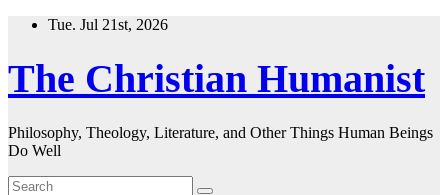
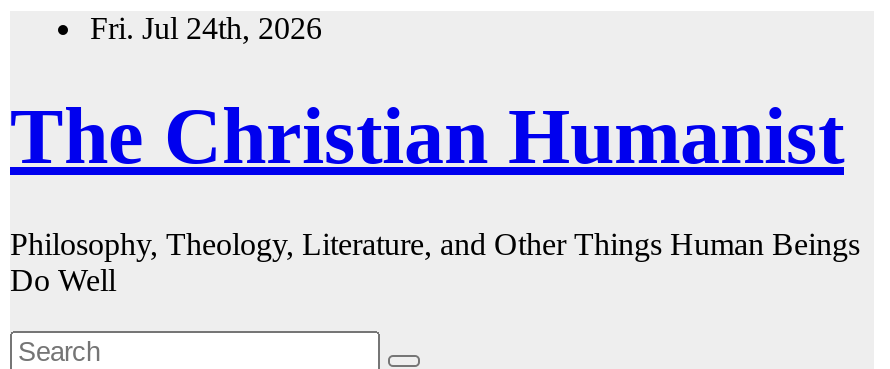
[48,16,168,33] Tue. Jul 21st, 2026 -> [90,11,322,45] Fri. Jul 24th, 2026

